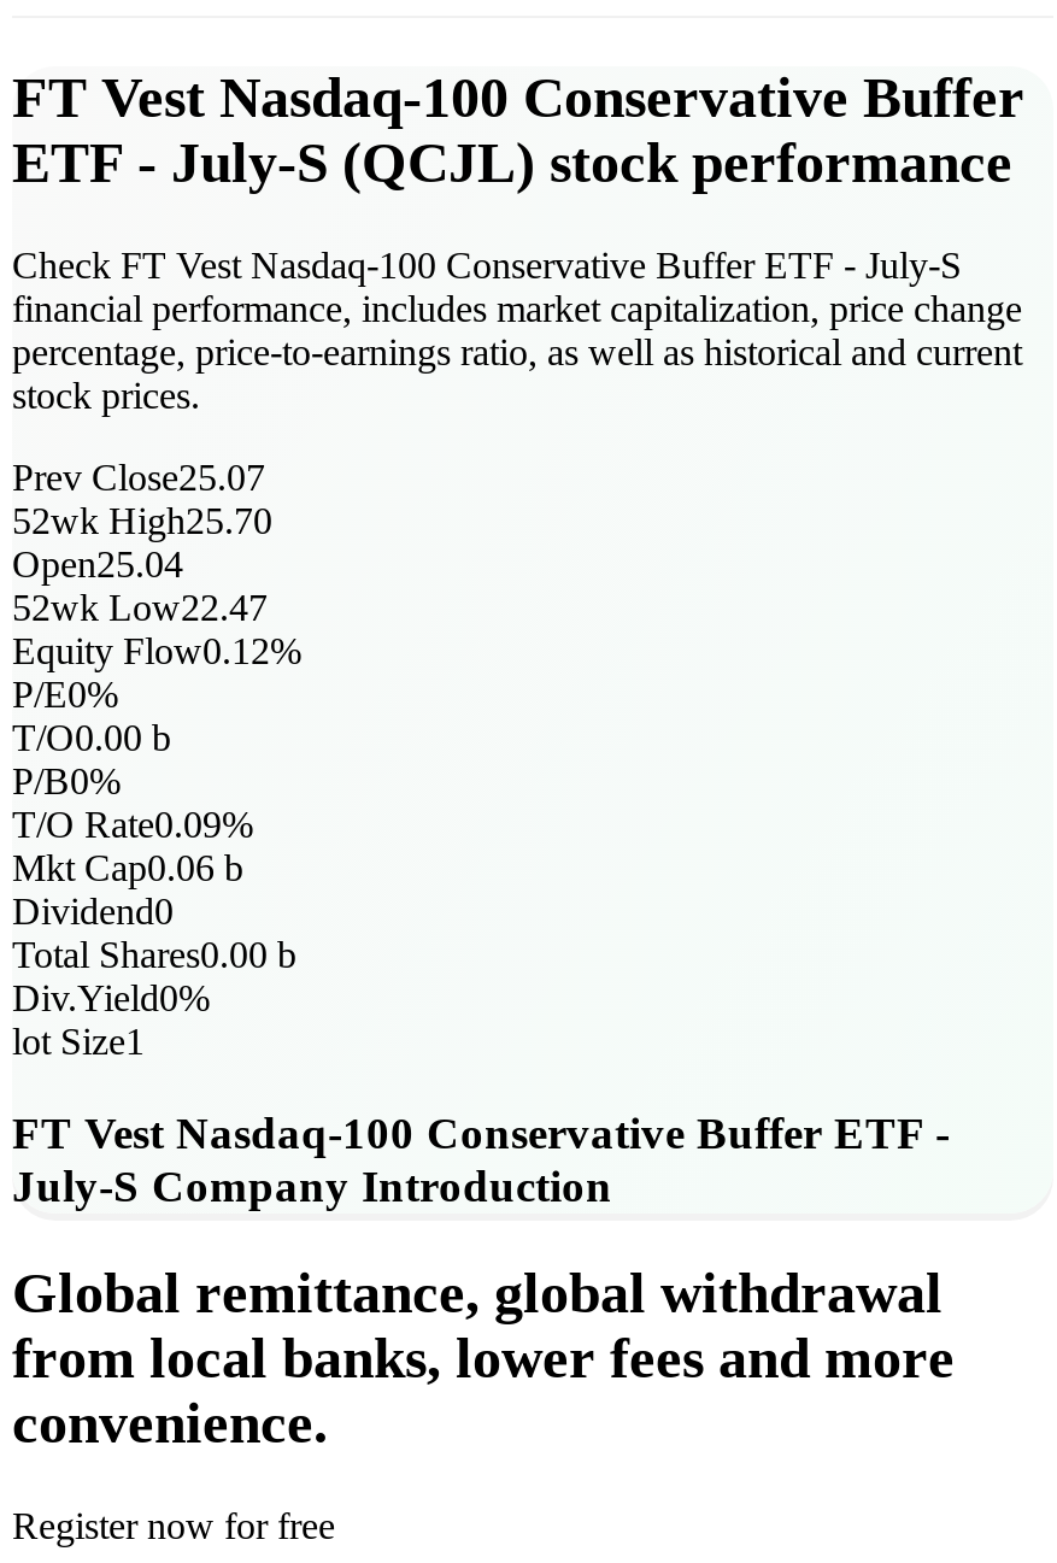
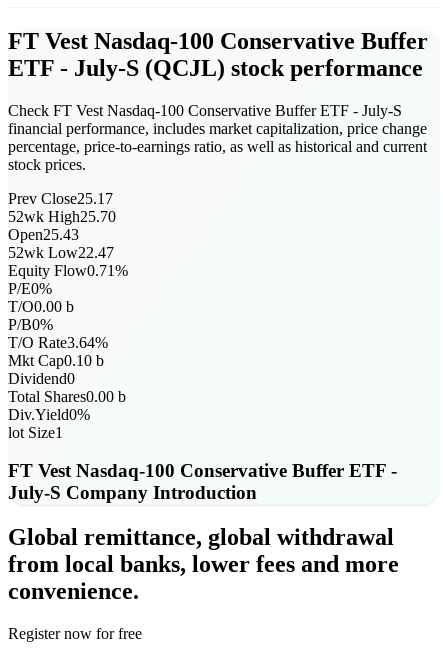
[12,456,265,497] Prev Close25.07 -> [8,190,113,207] Prev Close25.17
[12,543,183,584] Open25.04 -> [8,226,79,243] Open25.43
[12,630,301,671] Equity Flow0.12% -> [8,262,128,279] Equity Flow0.71%
[12,803,253,844] T/O Rate0.09% -> [8,334,108,351] T/O Rate3.64%
[12,846,243,887] Mkt Cap0.06 b -> [8,352,104,369] Mkt Cap0.10 b

